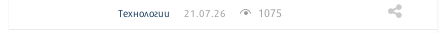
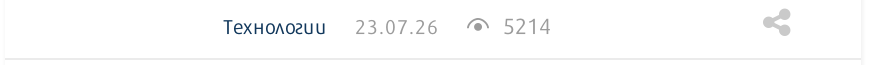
[184,4,282,20] 21.07.26 | 1075 -> [355,9,551,41] 23.07.26 | 5214

